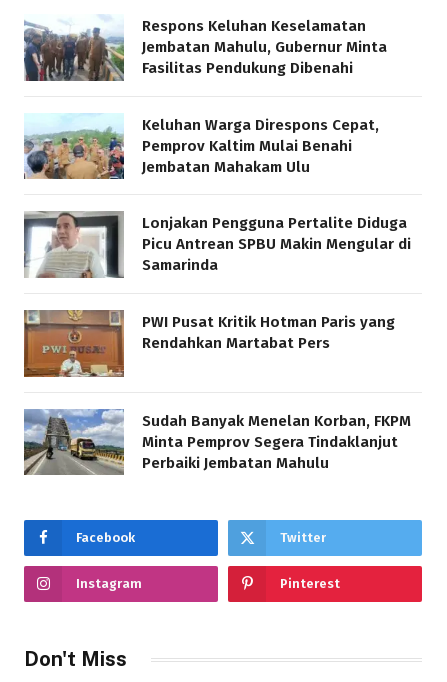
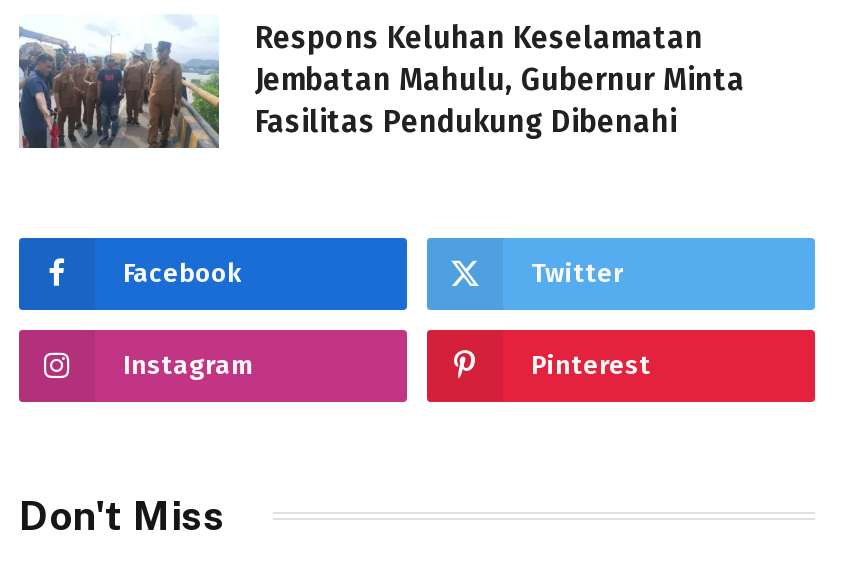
[23,113,411,352] [image] | Keluhan Warga Direspons Cepat, | Pemprov Kaltim Mulai Benahi | Jembatan Mahakam Ulu | Lonjakan Pengguna Pertalite Diduga | Picu Antrean SPBU Makin Mengular di | Samarinda | PWI Pusat Kritik Hotman Paris yang | Rendahkan Martabat Pers -> none
[23,210,124,279] [image] -> none
[23,309,125,378] [image] -> none
[23,408,411,476] [image] | Sudah Banyak Menelan Korban, FKPM | Minta Pemprov Segera Tindaklanjut | Perbaiki Jembatan Mahulu -> none

